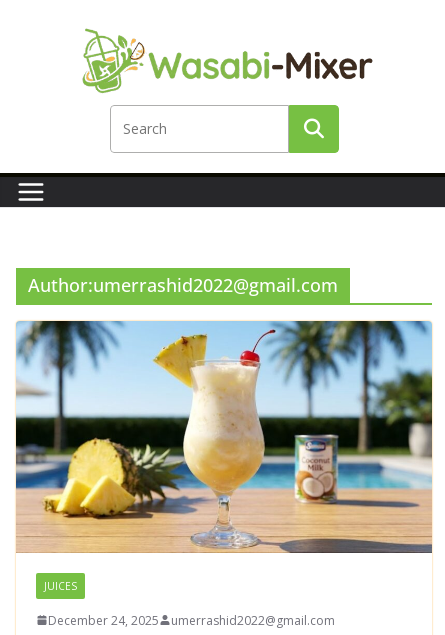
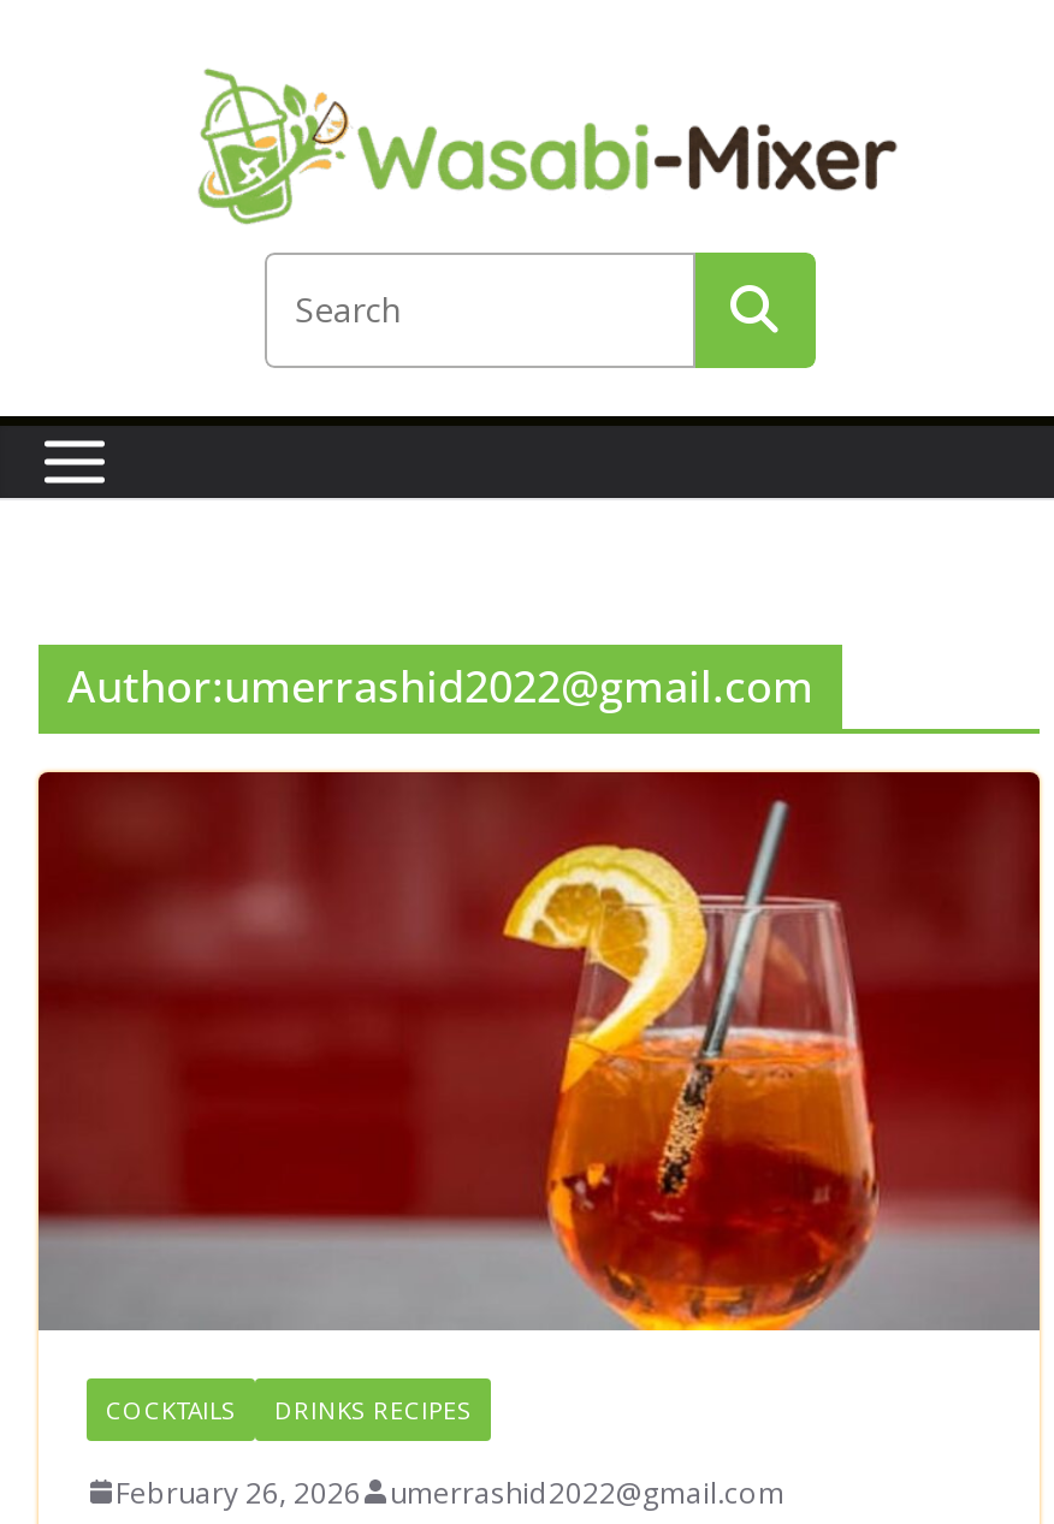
[15,320,433,593] [image] | JUICES -> [36,770,1042,1426] [image] | COCKTAILS | DRINKS RECIPES
[48,612,335,629] December 24, 2025 umerrashid2022@gmail.com -> [116,1471,784,1512] February 26, 2026 umerrashid2022@gmail.com

